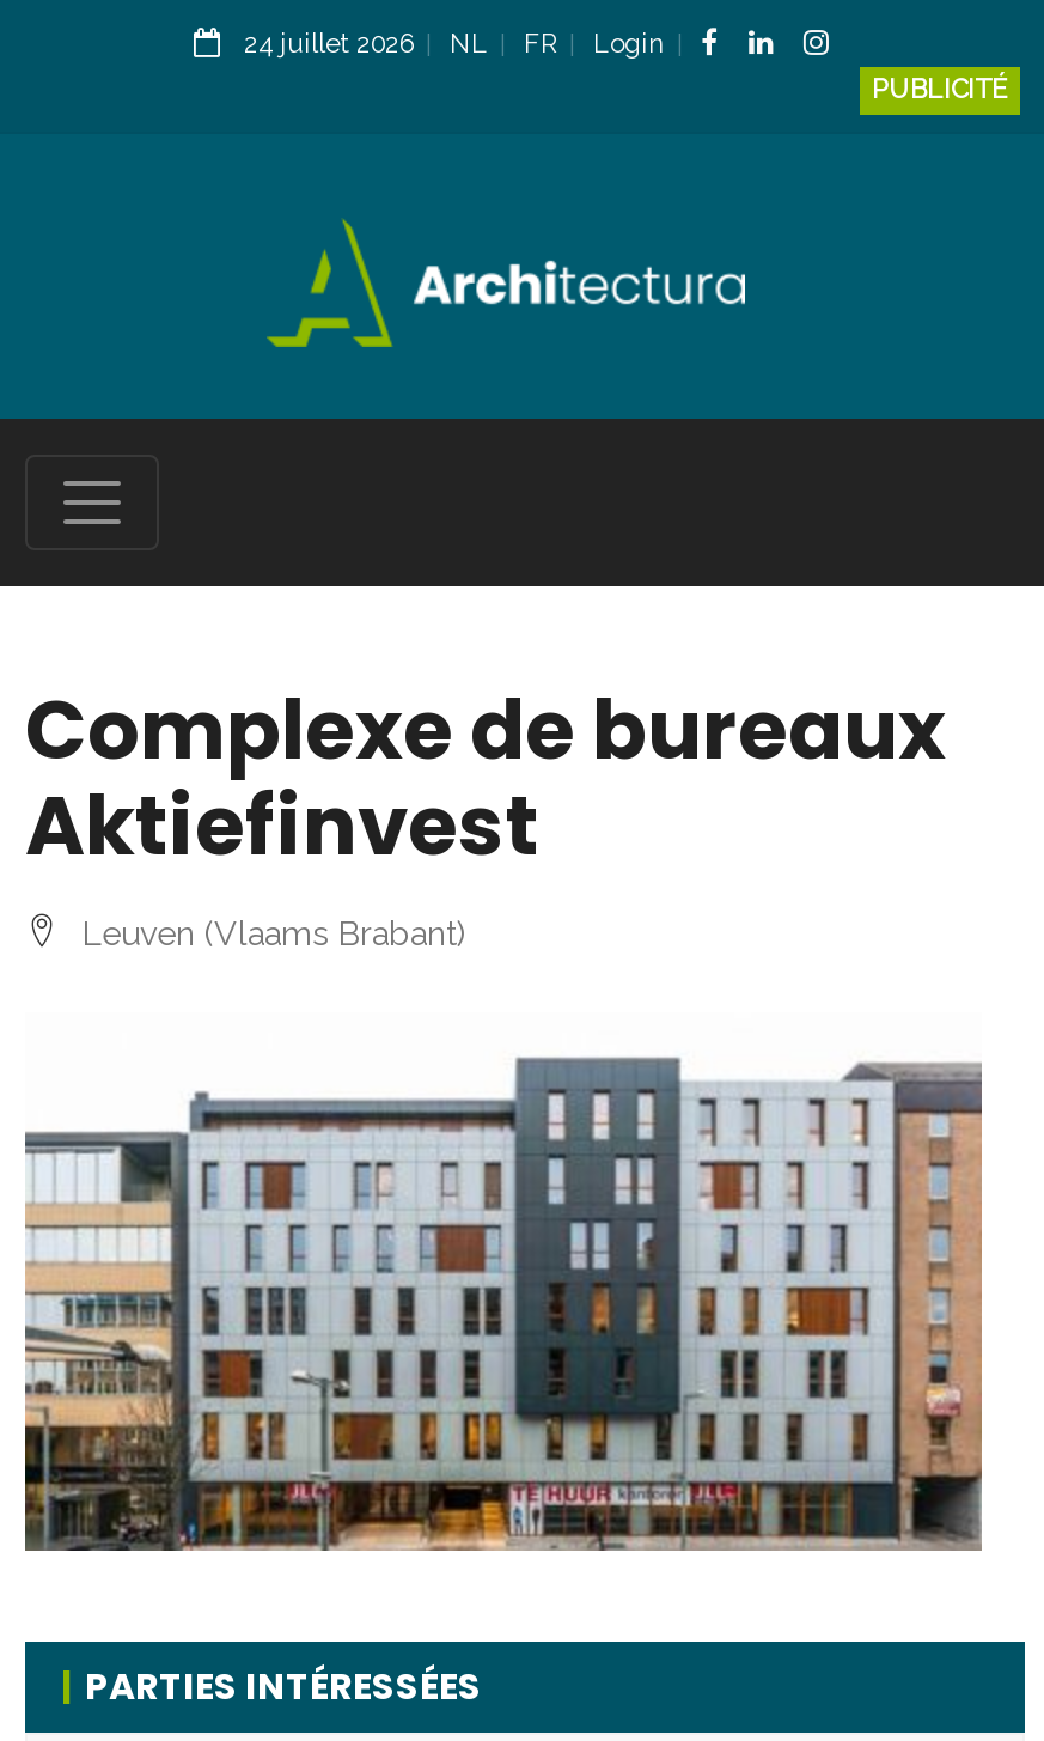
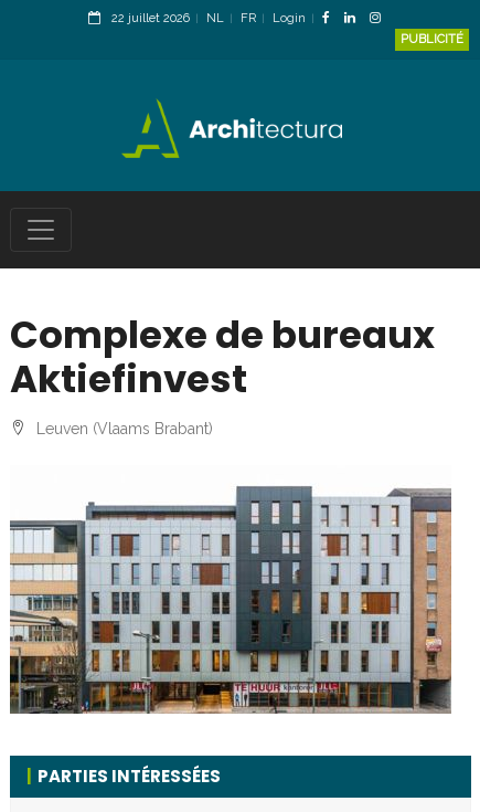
[244,29,665,60] 24 juillet 2026 NL FR Login -> [111,11,305,25] 22 juillet 2026 NL FR Login

